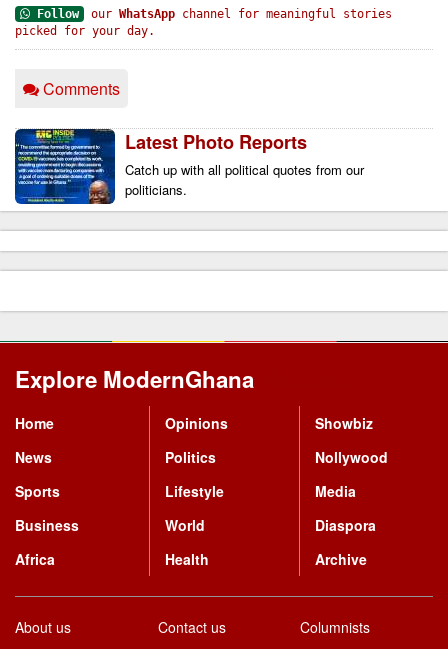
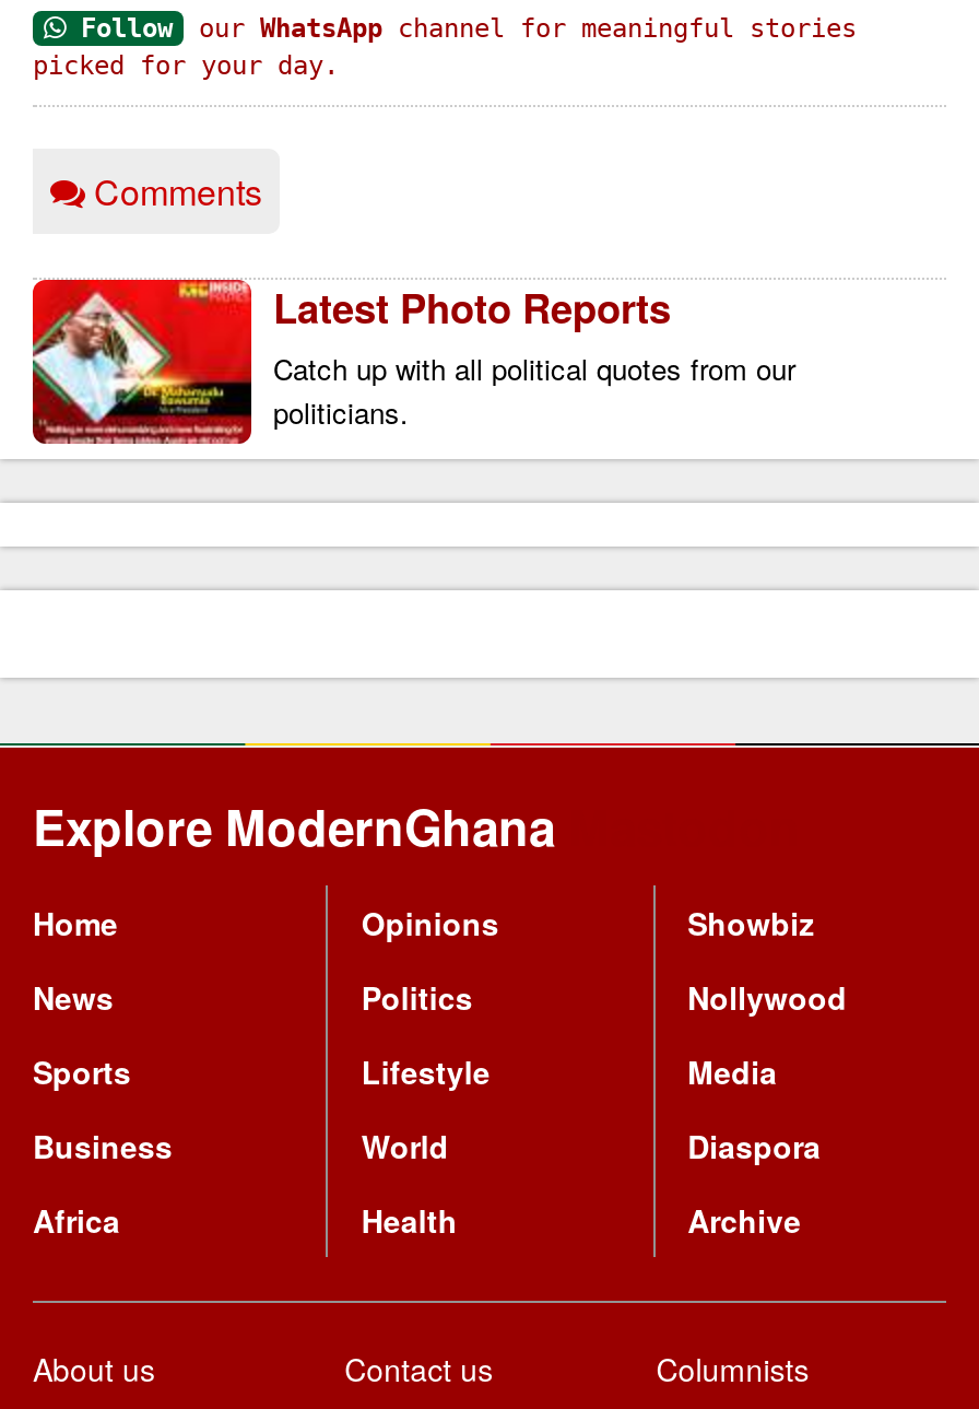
[14,128,116,205] [image] -> [31,278,253,446] [image]

